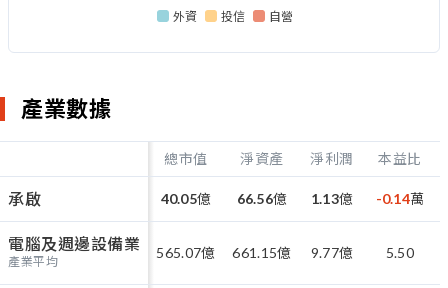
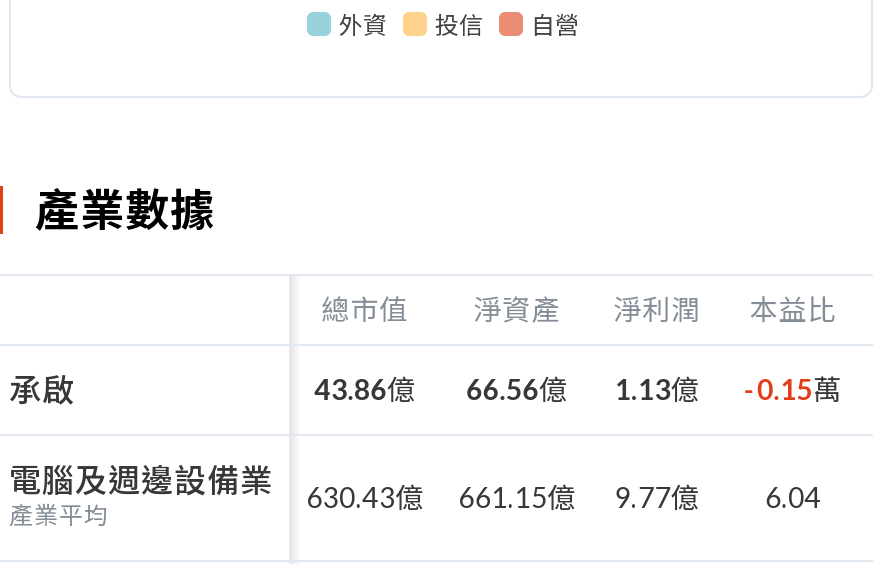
[161,190,211,207] 40.05億 -> [314,372,416,406] 43.86億
[376,190,424,207] -0.14萬 -> [744,372,842,406] -0.15萬
[156,244,216,261] 565.07億 -> [306,480,424,514] 630.43億
[386,244,414,261] 5.50 -> [765,480,821,514] 6.04

